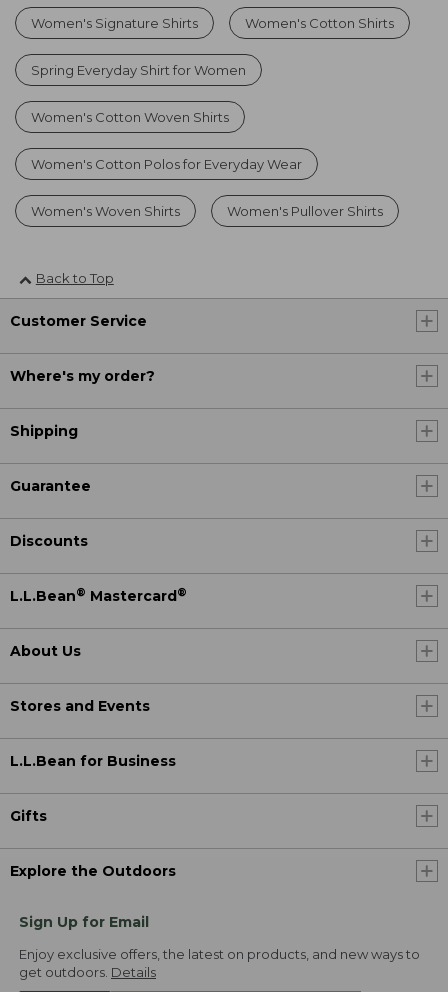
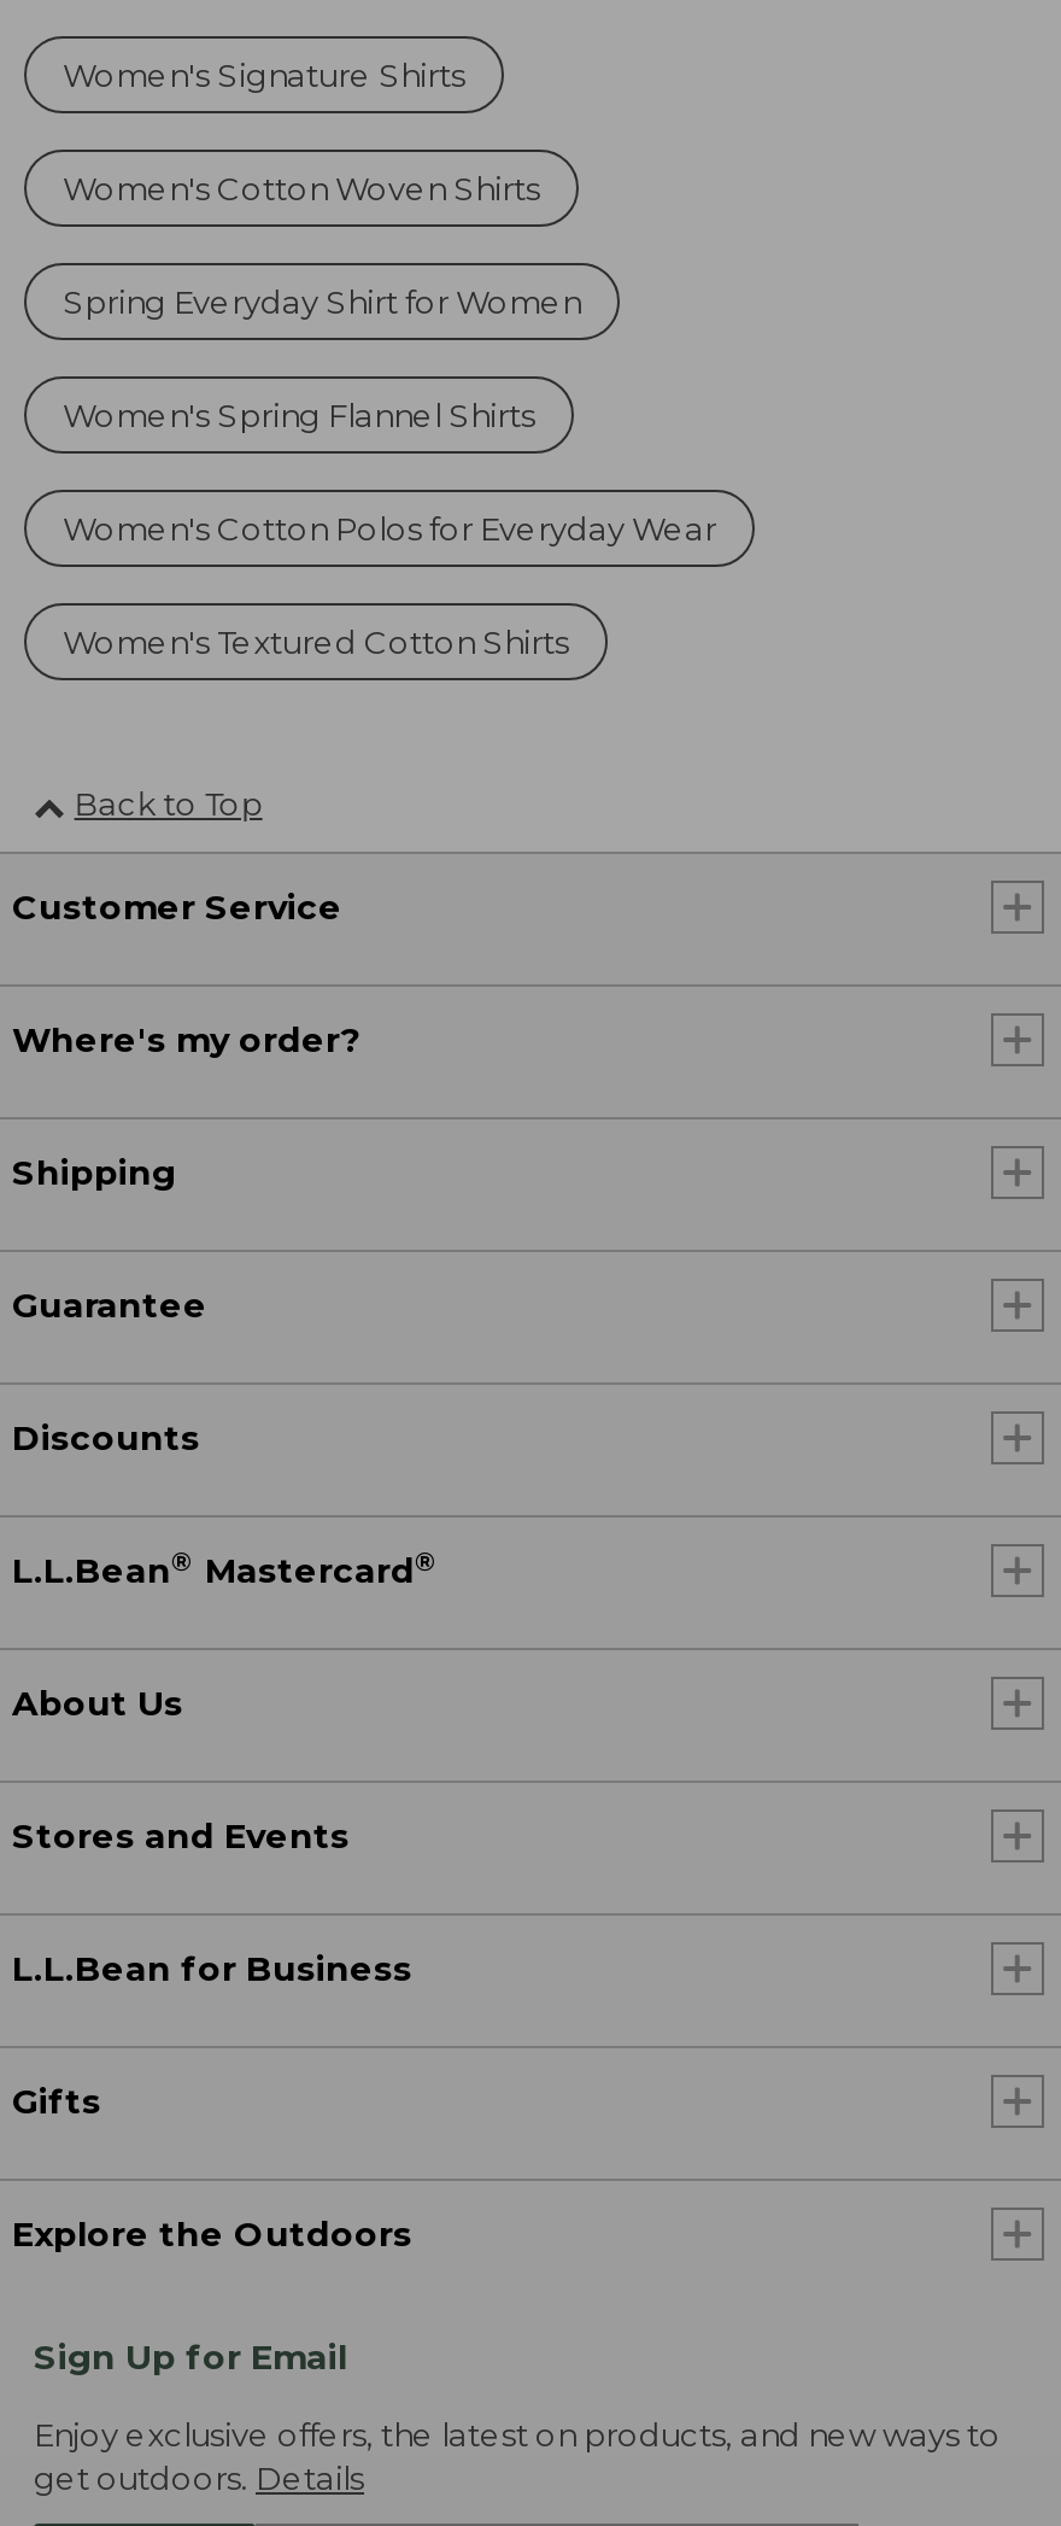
[245,15,394,31] Women's Cotton Shirts -> none
none -> [63,396,535,435] Women's Spring Flannel Shirts
moved [31,109,229,125] -> [63,169,540,208]: Women's Cotton Woven Shirts
[31,203,383,219] Women's Woven Shirts | Women's Pullover Shirts -> [63,623,569,662] Women's Textured Cotton Shirts

